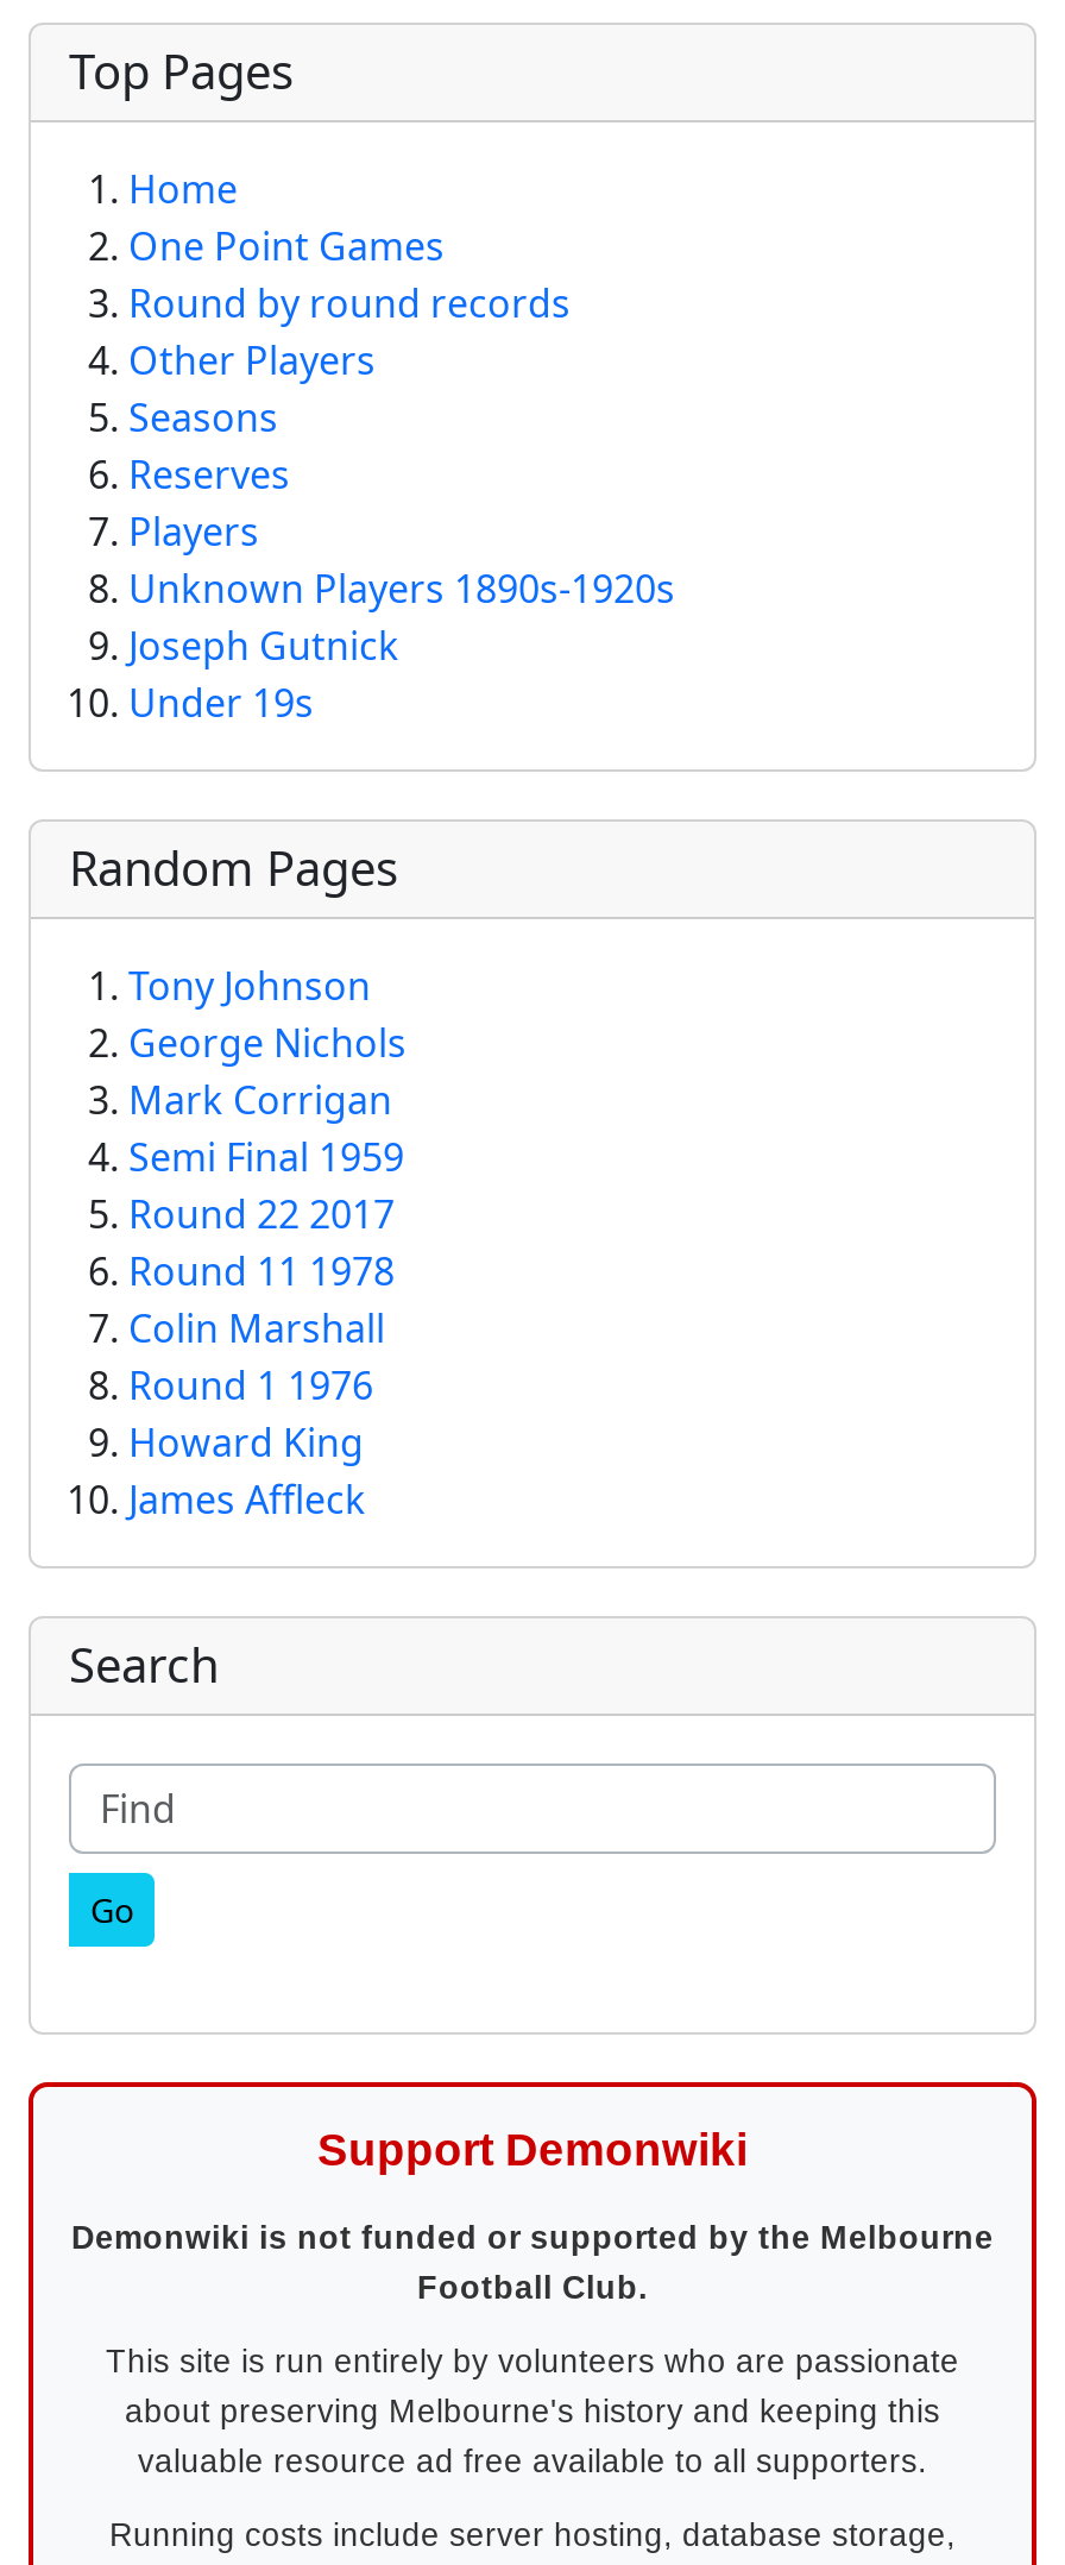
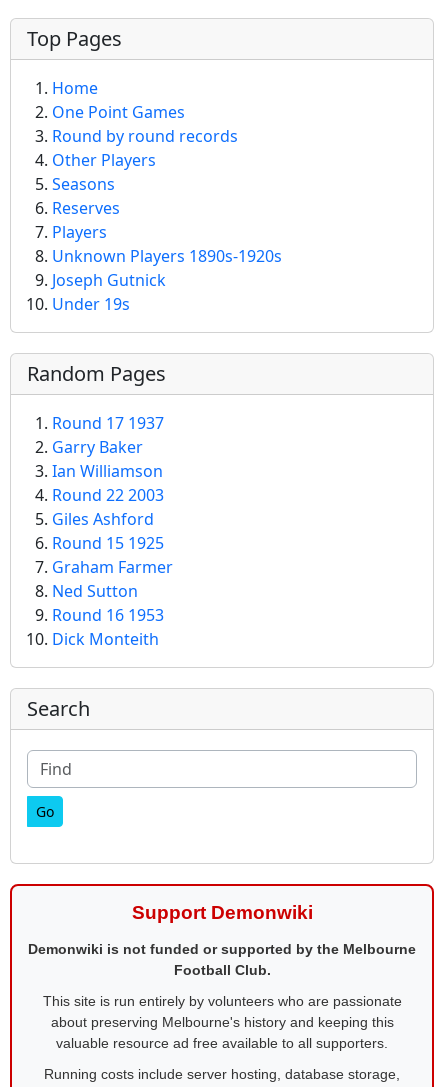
[128,961,407,1527] Tony Johnson | George Nichols | Mark Corrigan | Semi Final 1959 | Round 22 2017 | Round 11 1978 | Colin Marshall | Round 1 1976 | Howard King | James Affleck -> [52,412,173,650] Round 17 1937 | Garry Baker | Ian Williamson | Round 22 2003 | Giles Ashford | Round 15 1925 | Graham Farmer | Ned Sutton | Round 16 1953 | Dick Monteith

